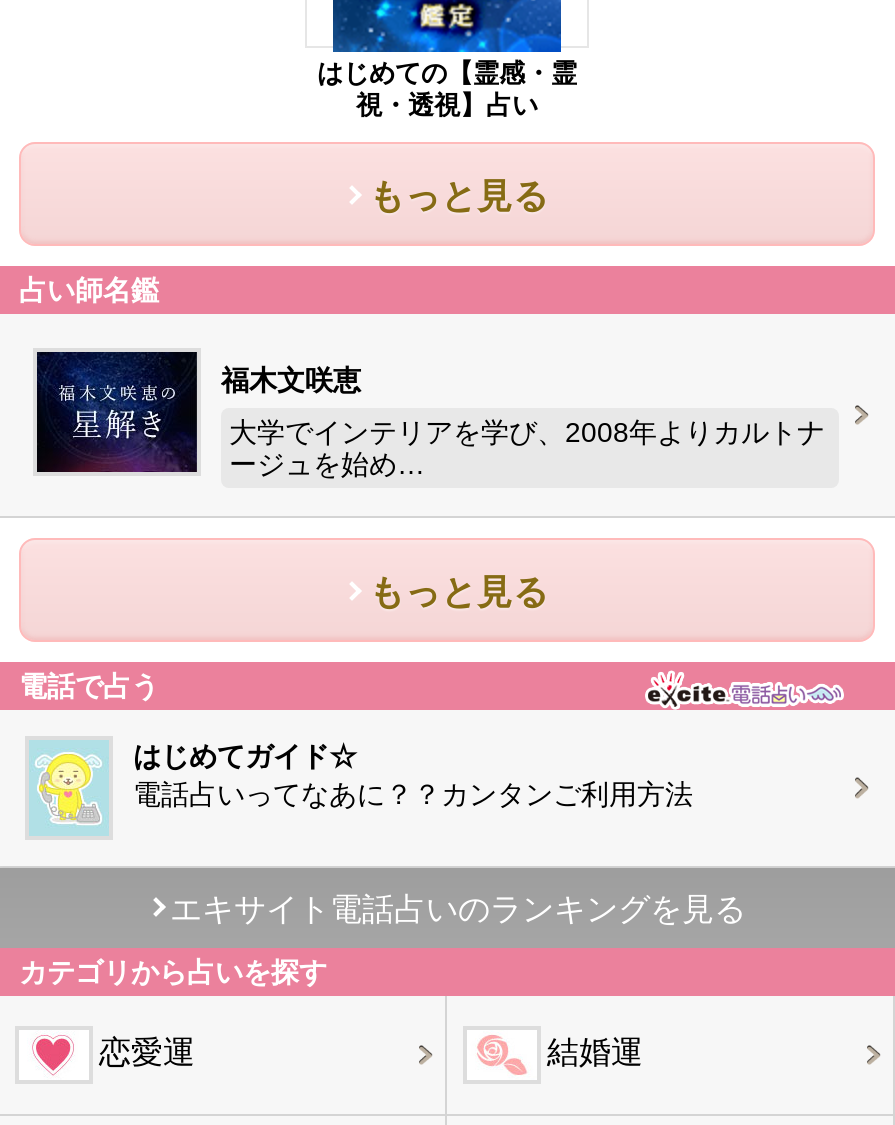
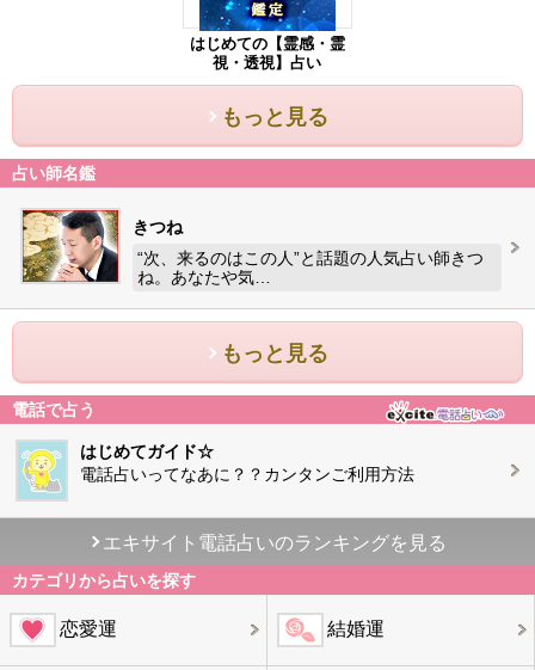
[35,350,361,474] [image] | 福木文咲恵 -> [21,209,183,283] [image] | きつね
[229,416,825,480] 大学でインテリアを学び、2008年よりカルトナ | ージュを始め… -> [137,248,484,287] “次、来るのはこの人”と話題の人気占い師きつ | ね。あなたや気…

